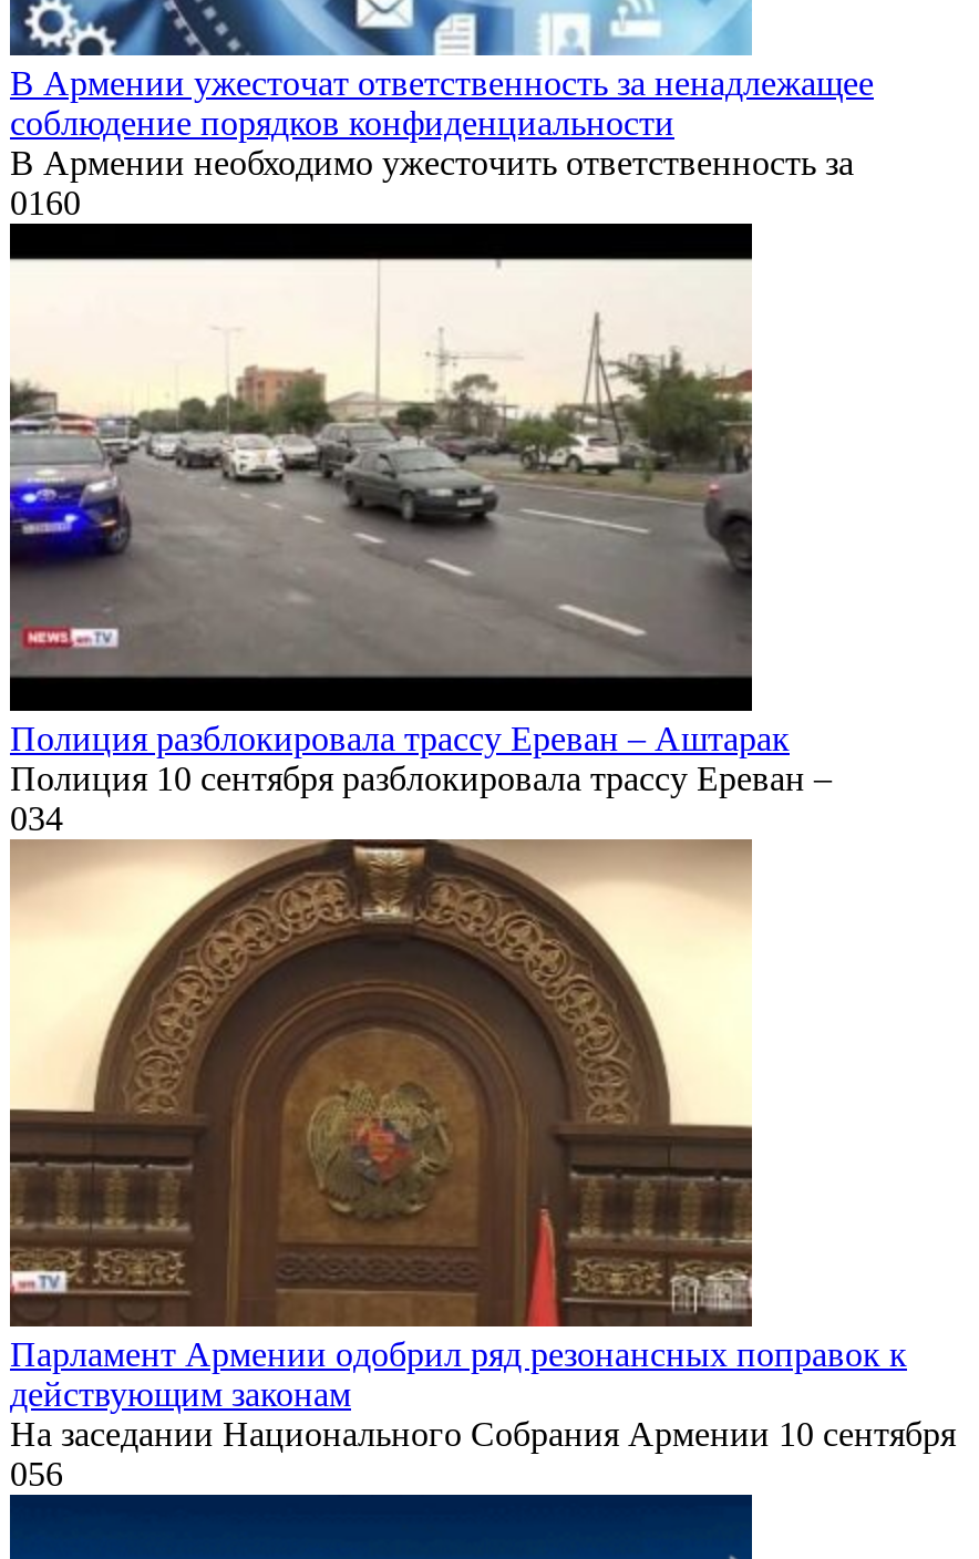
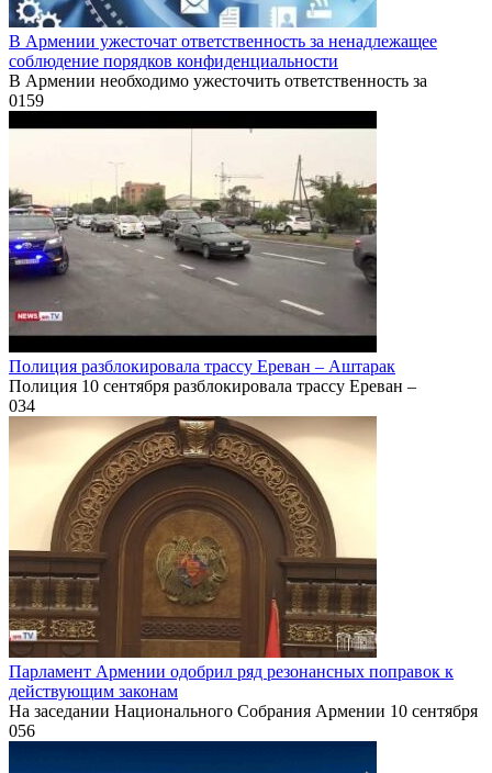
[10,183,81,221] 0160 -> [9,91,44,110] 0159

